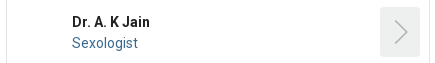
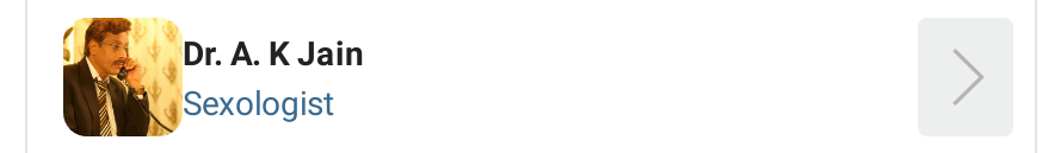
none -> [61,15,180,139] [image]

